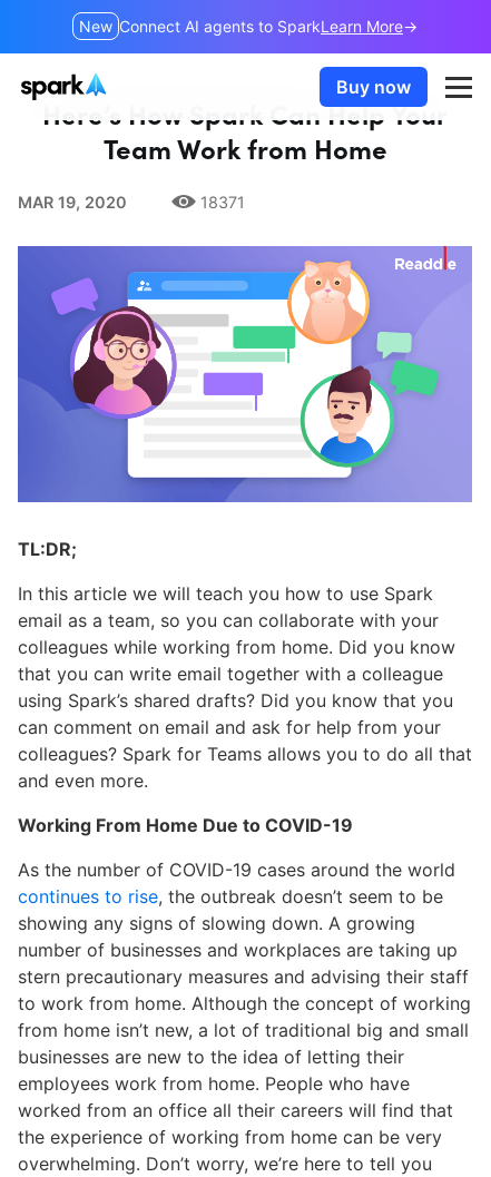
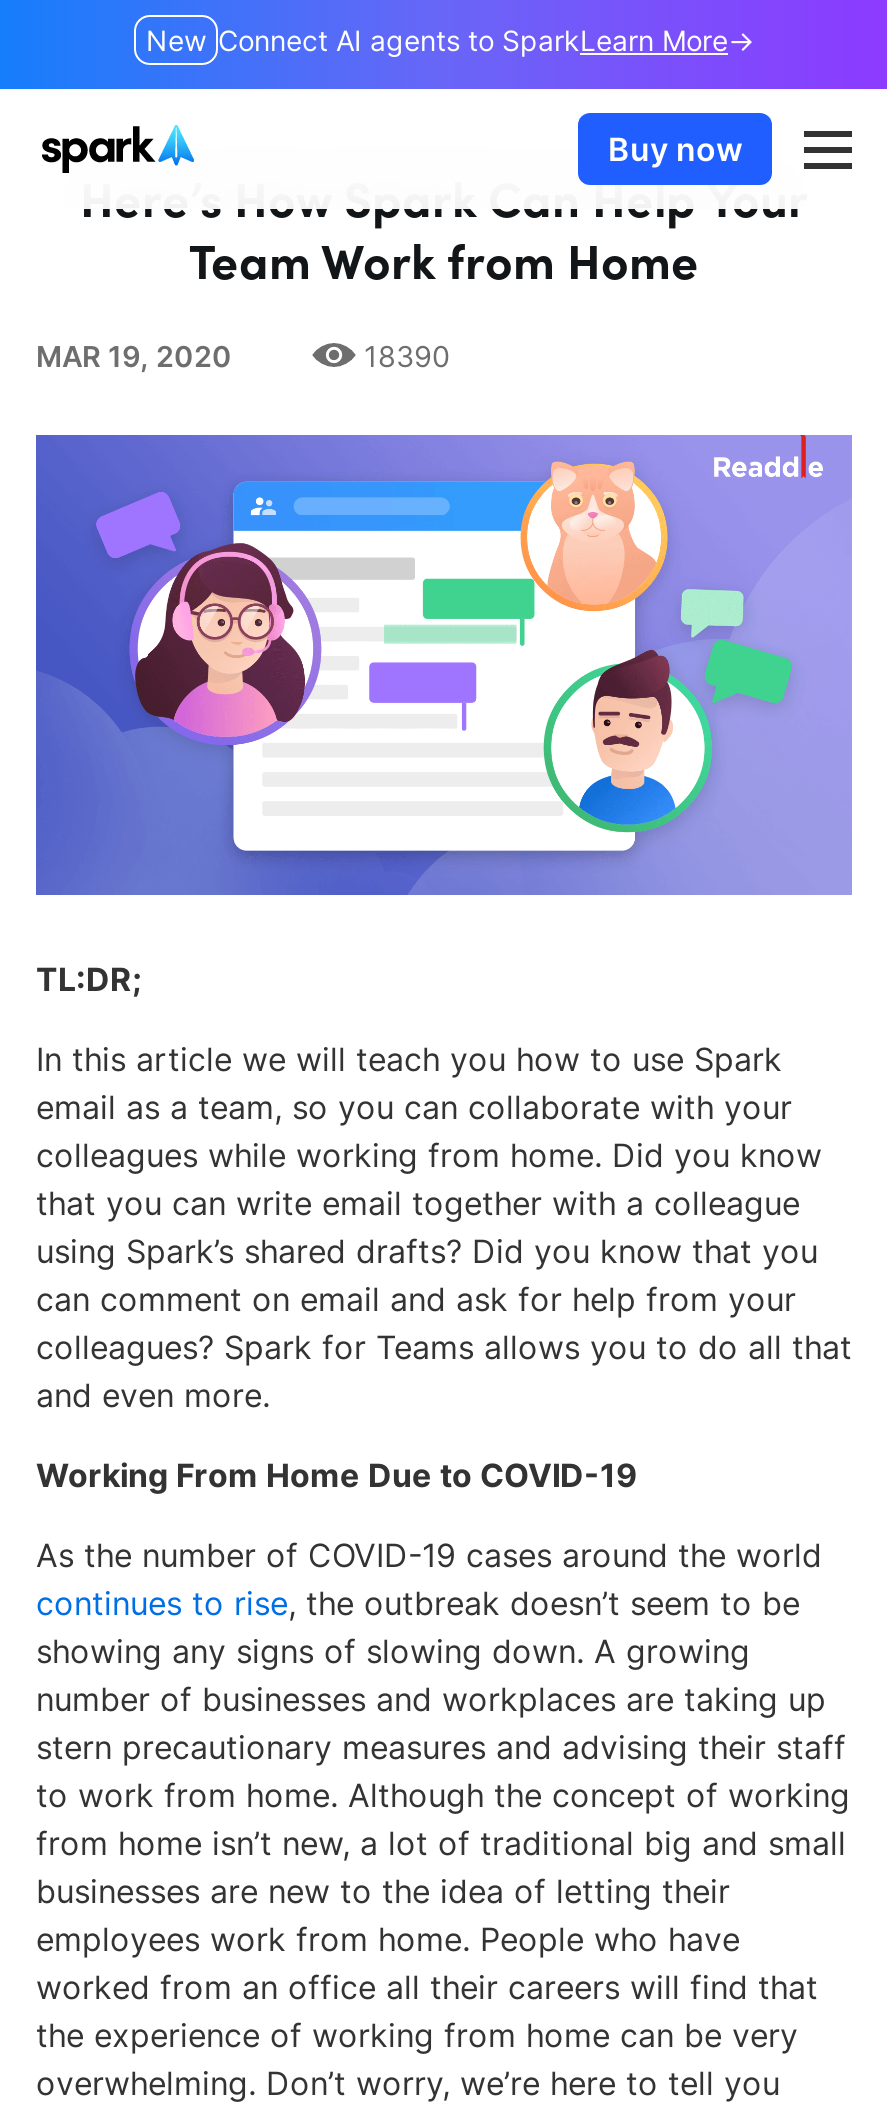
[200,193,245,212] 18371 -> [364,339,450,373] 18390

